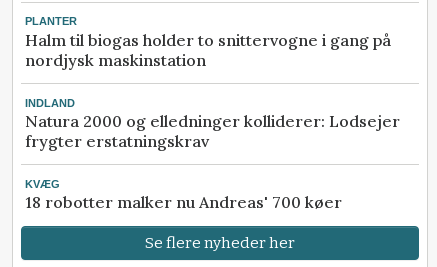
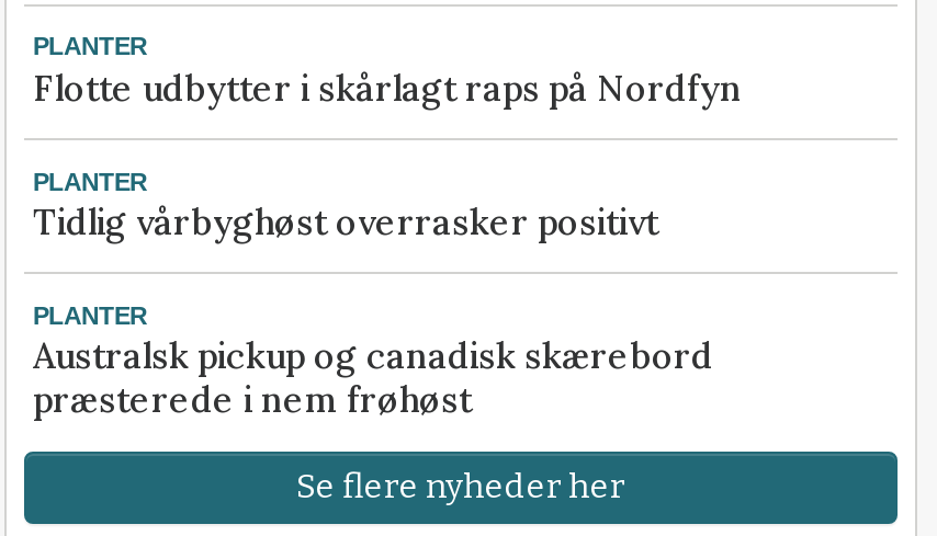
[25,30,391,70] Halm til biogas holder to snittervogne i gang på | nordjysk maskinstation -> [33,65,742,109] Flotte udbytter i skårlagt raps på Nordfyn
[25,96,400,151] INDLAND | Natura 2000 og elledninger kolliderer: Lodsejer | frygter erstatningskrav -> [33,168,658,243] PLANTER | Tidlig vårbyghøst overrasker positivt
[25,178,342,212] KVÆG | 18 robotter malker nu Andreas' 700 køer -> [33,302,713,421] PLANTER | Australsk pickup og canadisk skærebord | præsterede i nem frøhøst

